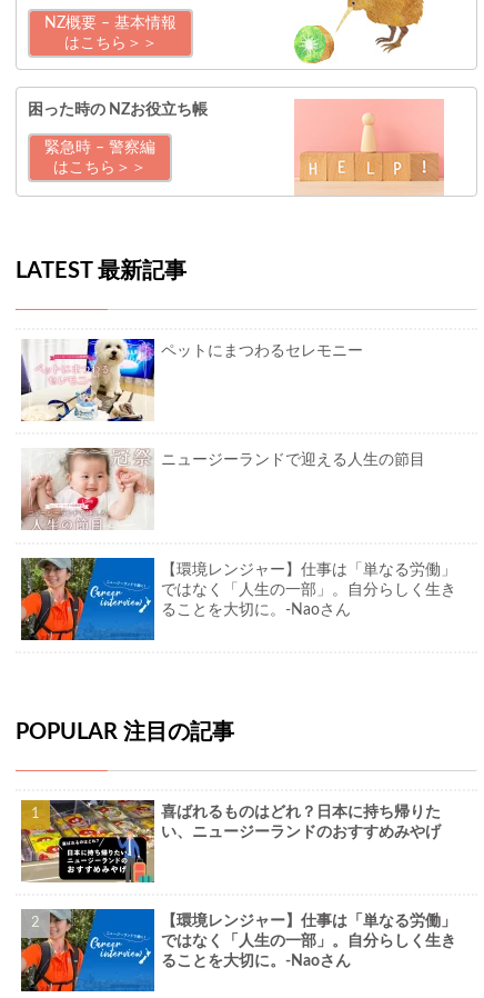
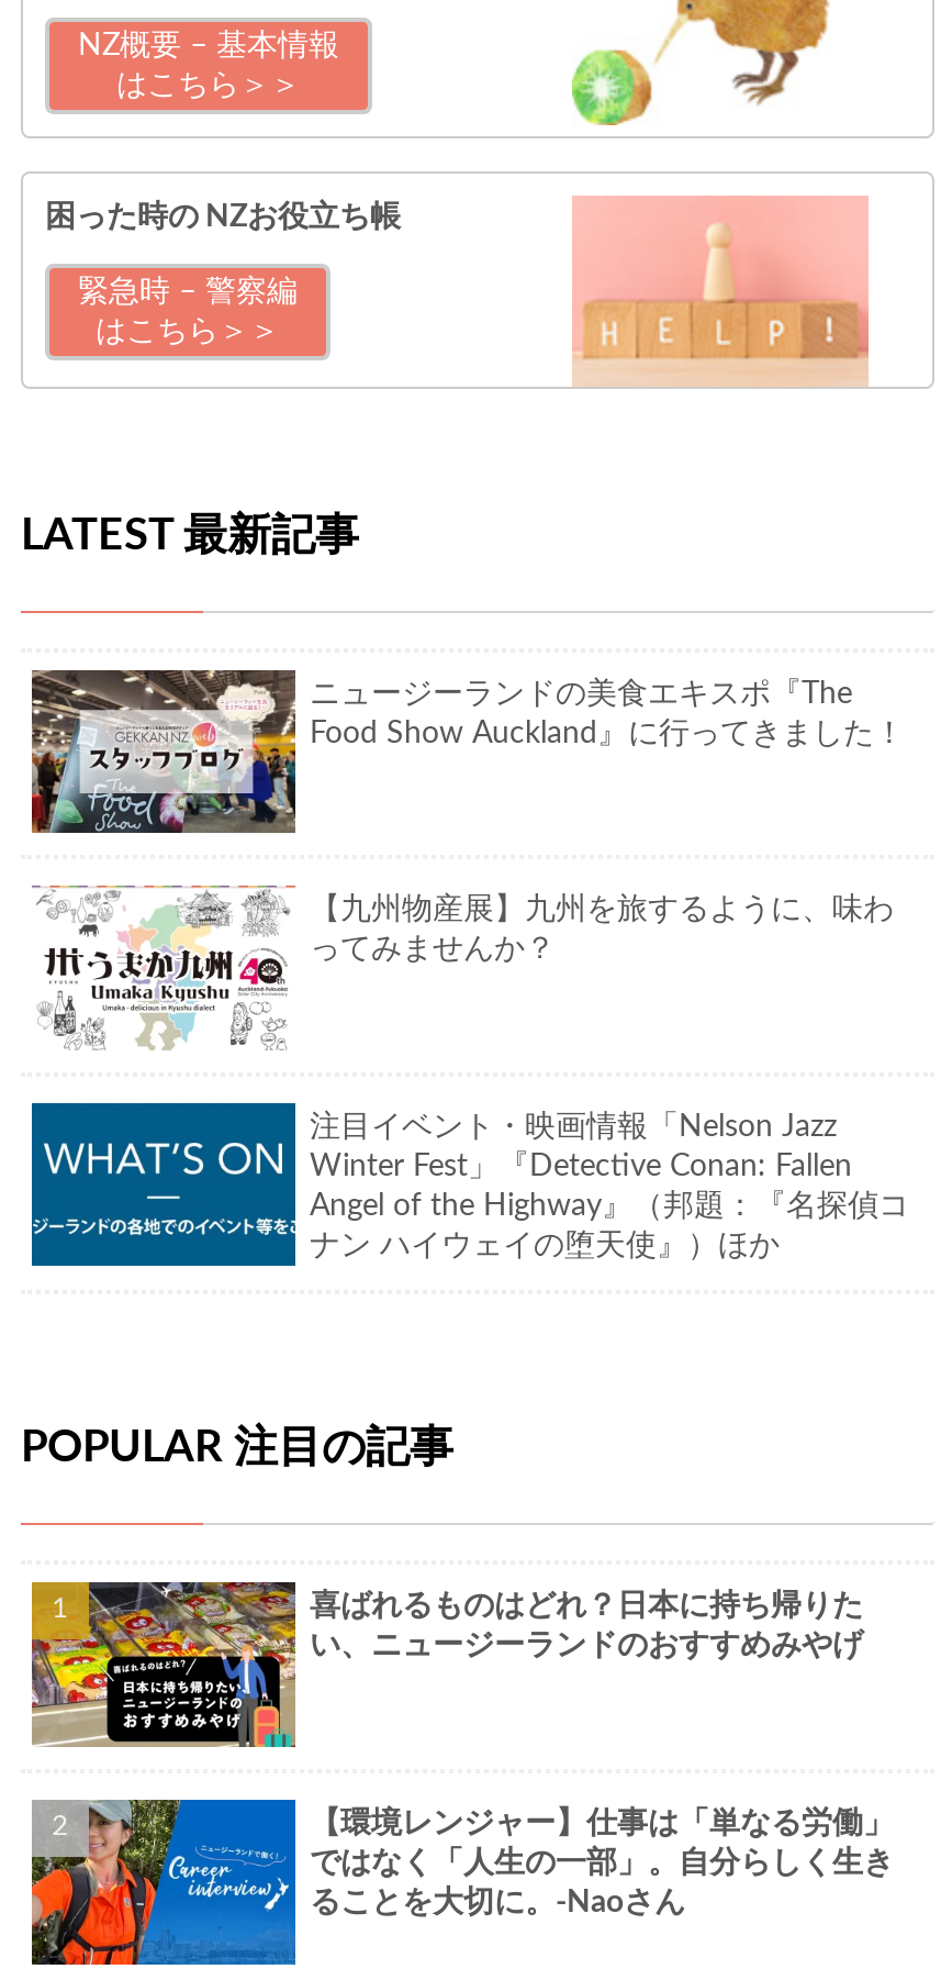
[21,338,364,422] [image] | ペットにまつわるセレモニー -> [30,668,905,835] [image] | ニュージーランドの美食エキスポ『The | Food Show Auckland』に行ってきました！
[20,448,426,530] [image] | ニュージーランドで迎える人生の節目 -> [32,886,894,1046] [image] | 【九州物産展】九州を旅するように、味わ | ってみませんか？
[20,557,457,641] [image] | 【環境レンジャー】仕事は「単なる労働」 | ではなく「人生の一部」。自分らしく生き | ることを大切に。-Naoさん -> [30,1101,909,1268] [image] | 注目イベント・映画情報「Nelson Jazz | Winter Fest」『Detective Conan: Fallen | Angel of the Highway』（邦題：『名探偵コ | ナン ハイウェイの堕天使』）ほか

